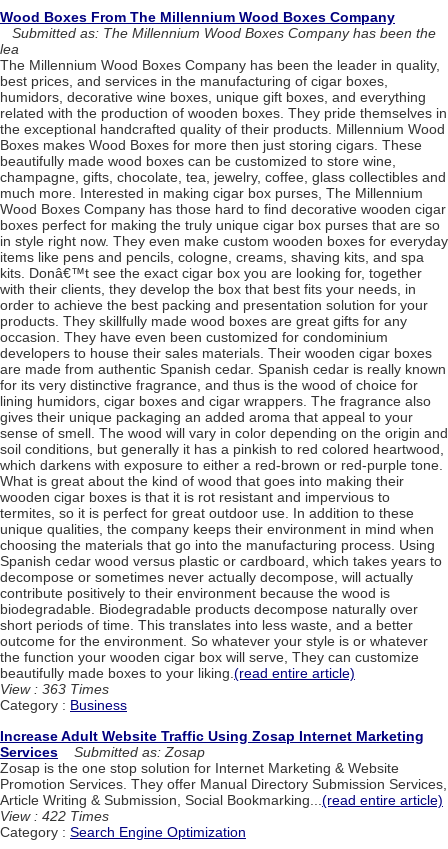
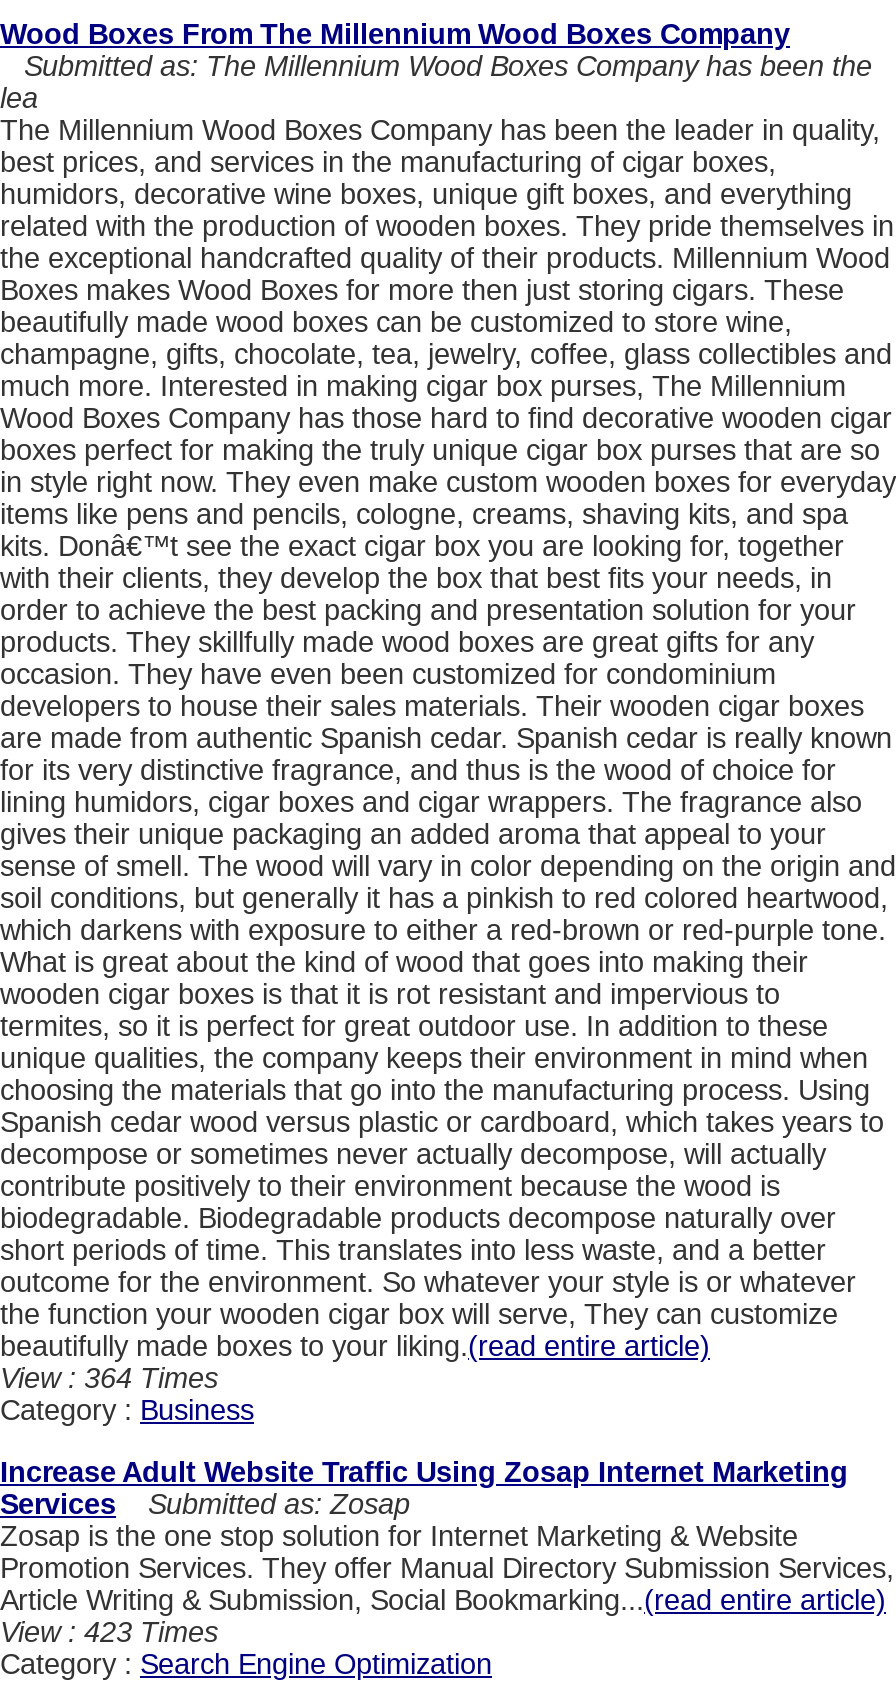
[0,681,109,697] View : 363 Times -> [0,1363,218,1395] View : 364 Times
[0,808,109,824] View : 422 Times -> [0,1616,218,1648] View : 423 Times

